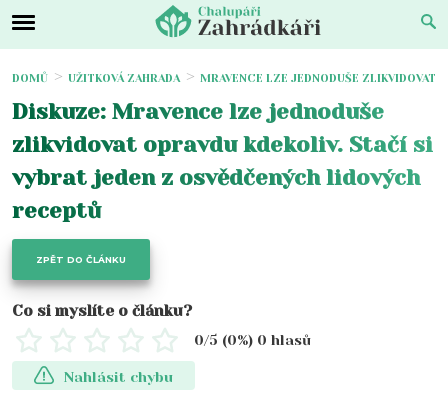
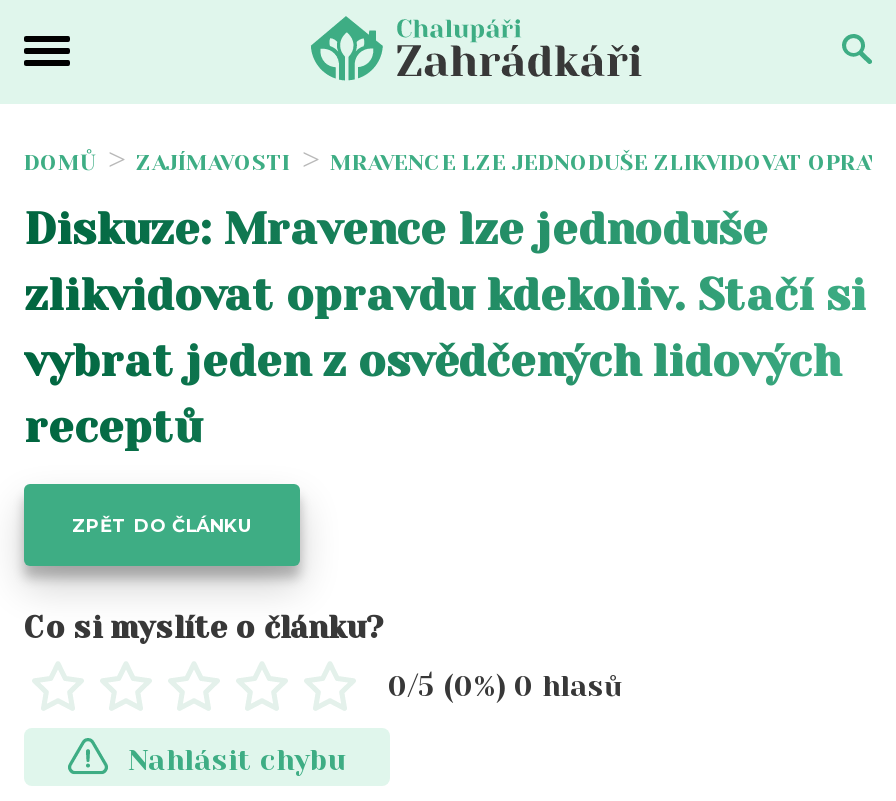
[68,72,180,85] UŽITKOVÁ ZAHRADA -> [136,150,290,176] ZAJÍMAVOSTI

